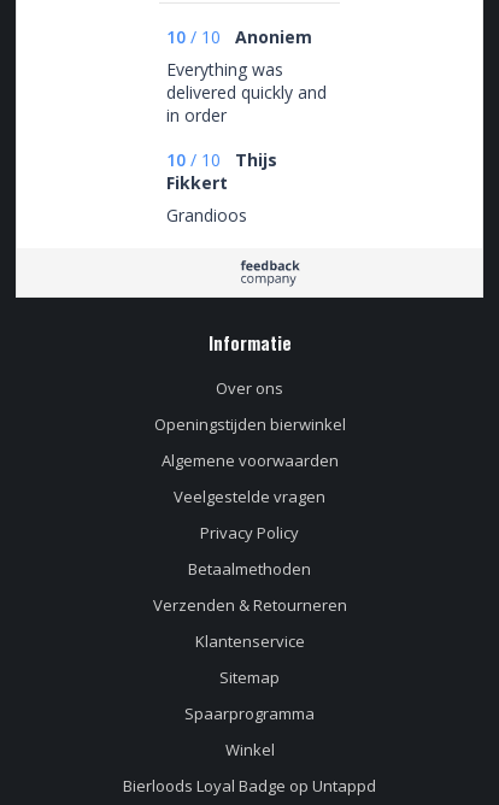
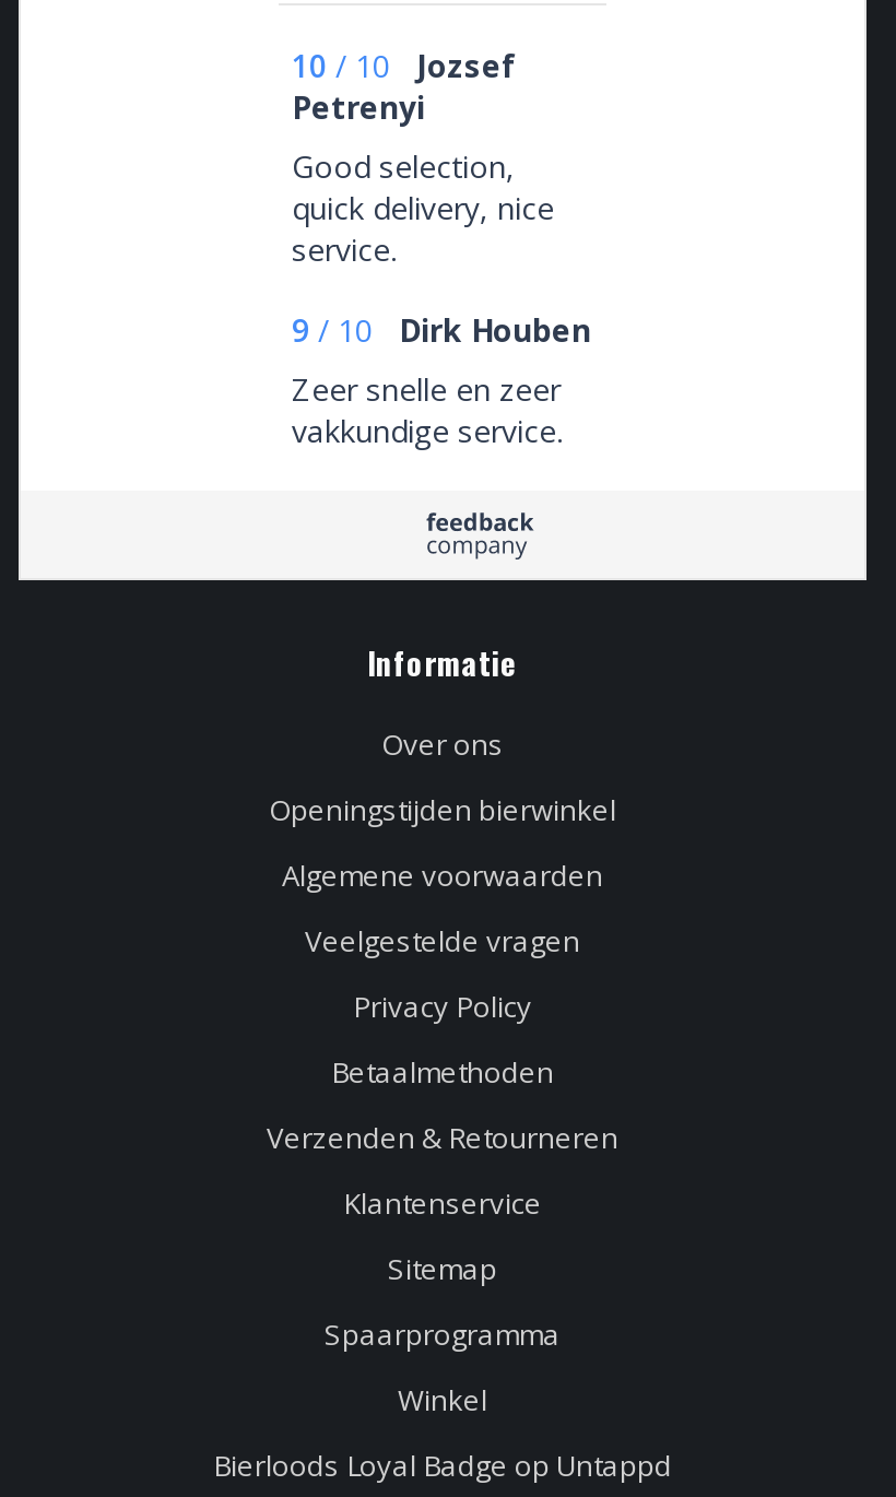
[166,25,327,127] Anoniem | Everything was | delivered quickly and | in order -> [292,45,554,270] Jozsef | Petrenyi | Good selection, | quick delivery, nice | service.
[166,148,277,227] 10 / 10 | Thijs | Fikkert | Grandioos -> [292,309,591,451] 9 / 10 | Dirk Houben | Zeer snelle en zeer | vakkundige service.

